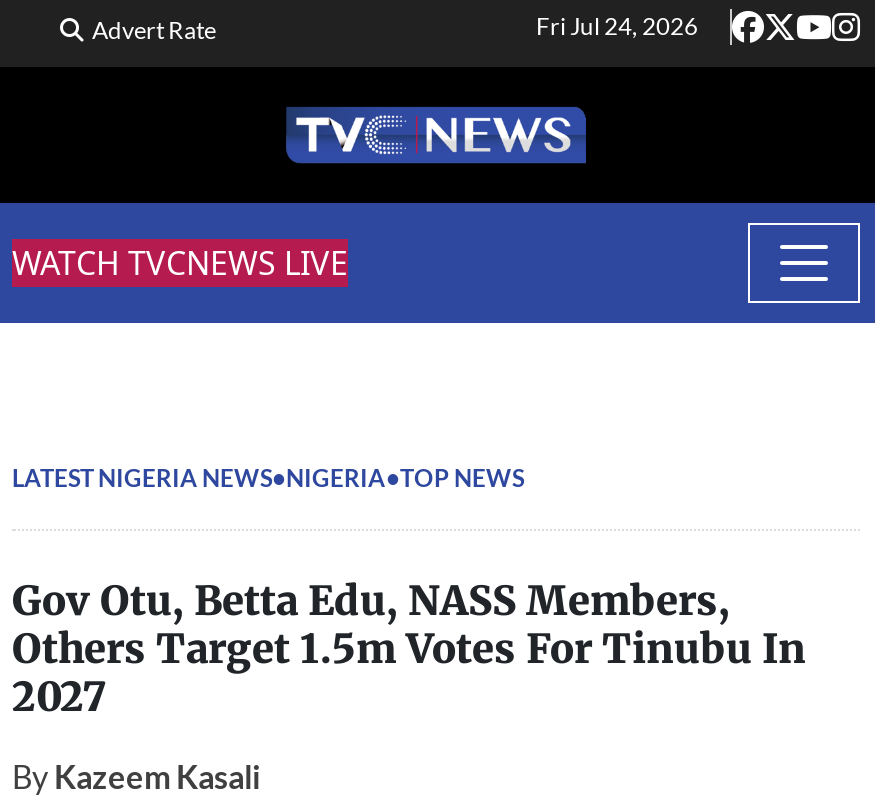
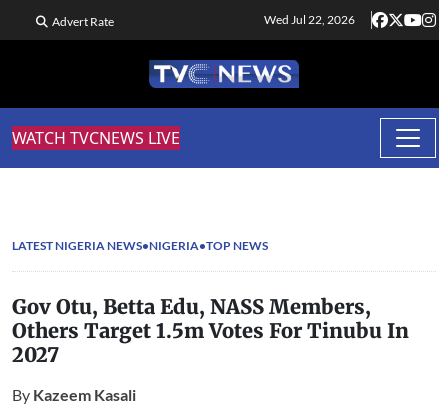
[536,11,698,41] Fri Jul 24, 2026 -> [264,12,355,27] Wed Jul 22, 2026

